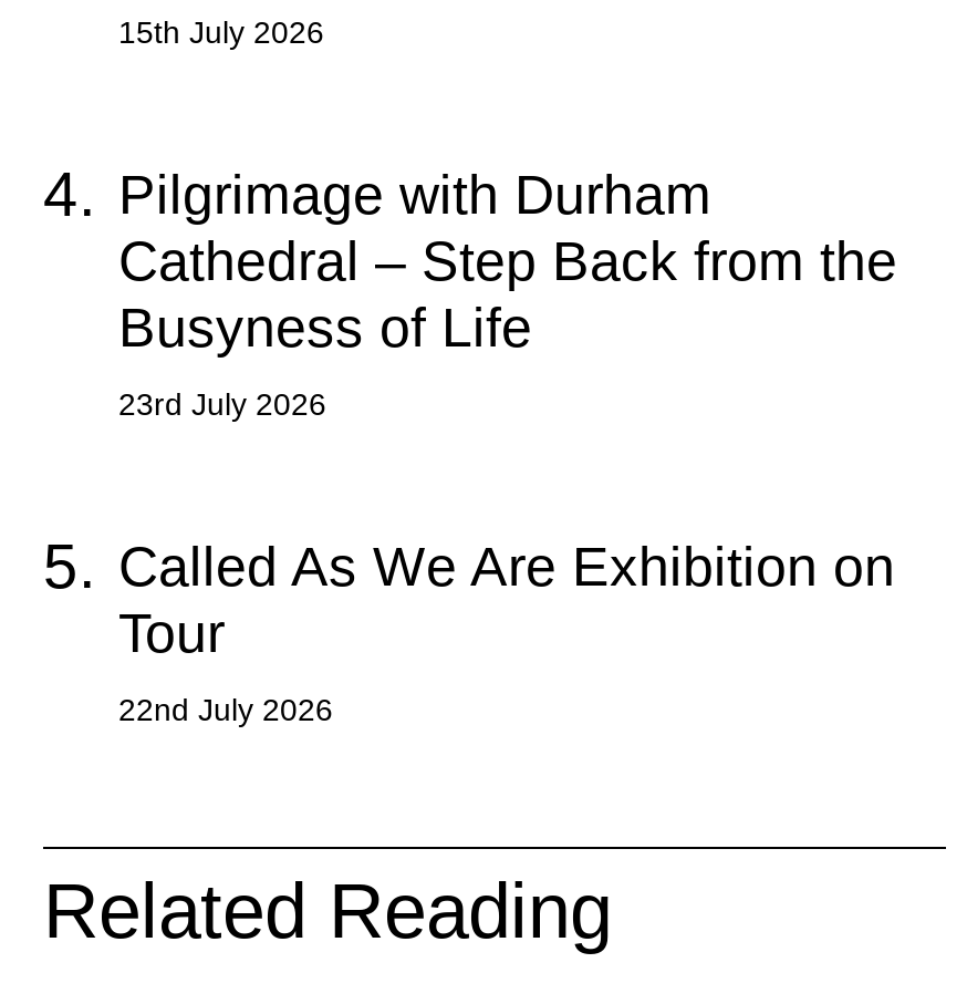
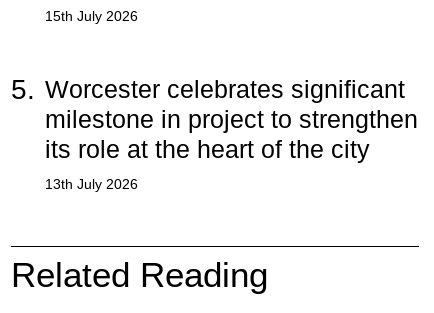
[43,160,897,727] 4. Pilgrimage with Durham | Cathedral – Step Back from the | Busyness of Life | 23rd July 2026 | 5. Called As We Are Exhibition on | Tour | 22nd July 2026 -> [11,74,418,192] 5. Worcester celebrates significant | milestone in project to strengthen | its role at the heart of the city | 13th July 2026

